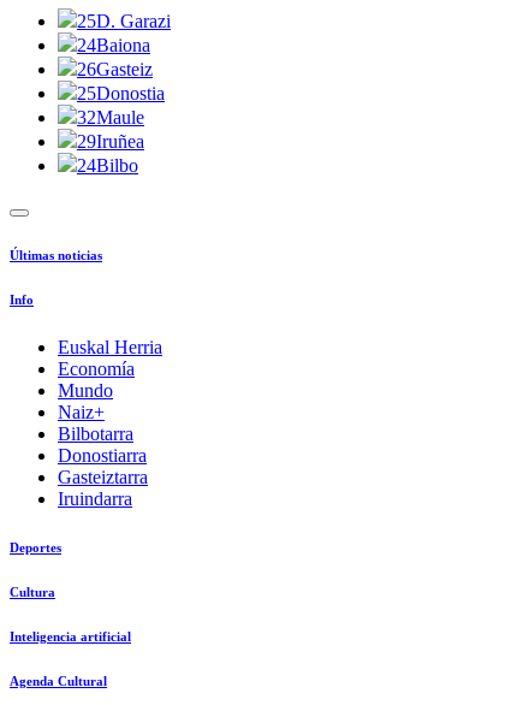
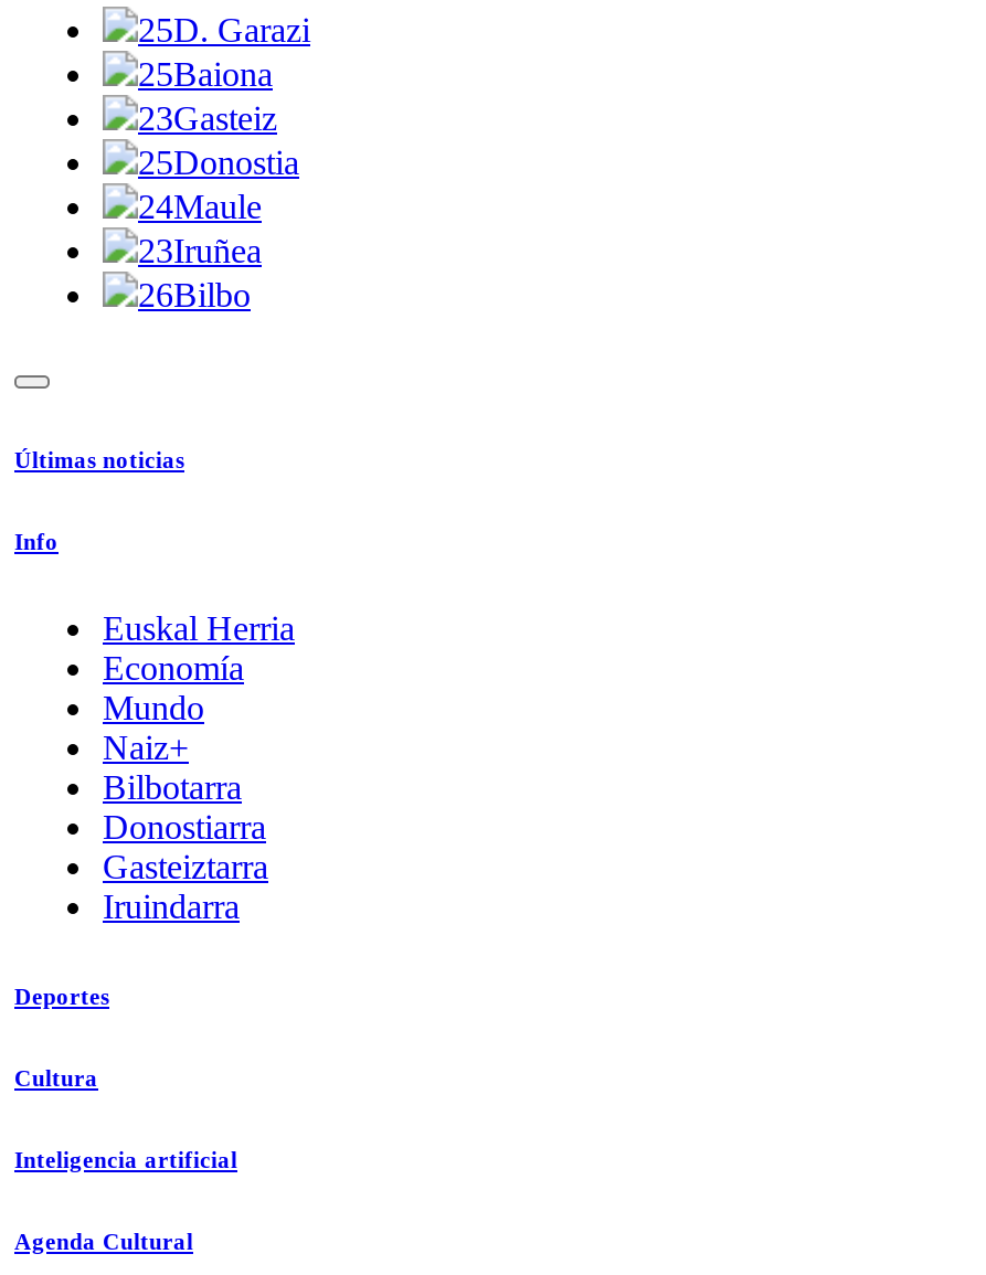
[77,35,150,55] 24Baiona -> [138,55,273,93] 25Baiona
[77,59,153,79] 26Gasteiz -> [138,99,277,137] 23Gasteiz
[77,107,144,128] 32Maule -> [138,188,262,225] 24Maule
[77,131,144,152] 29Iruñea -> [138,232,262,269] 23Iruñea
[77,155,138,176] 24Bilbo -> [138,276,251,314] 26Bilbo

